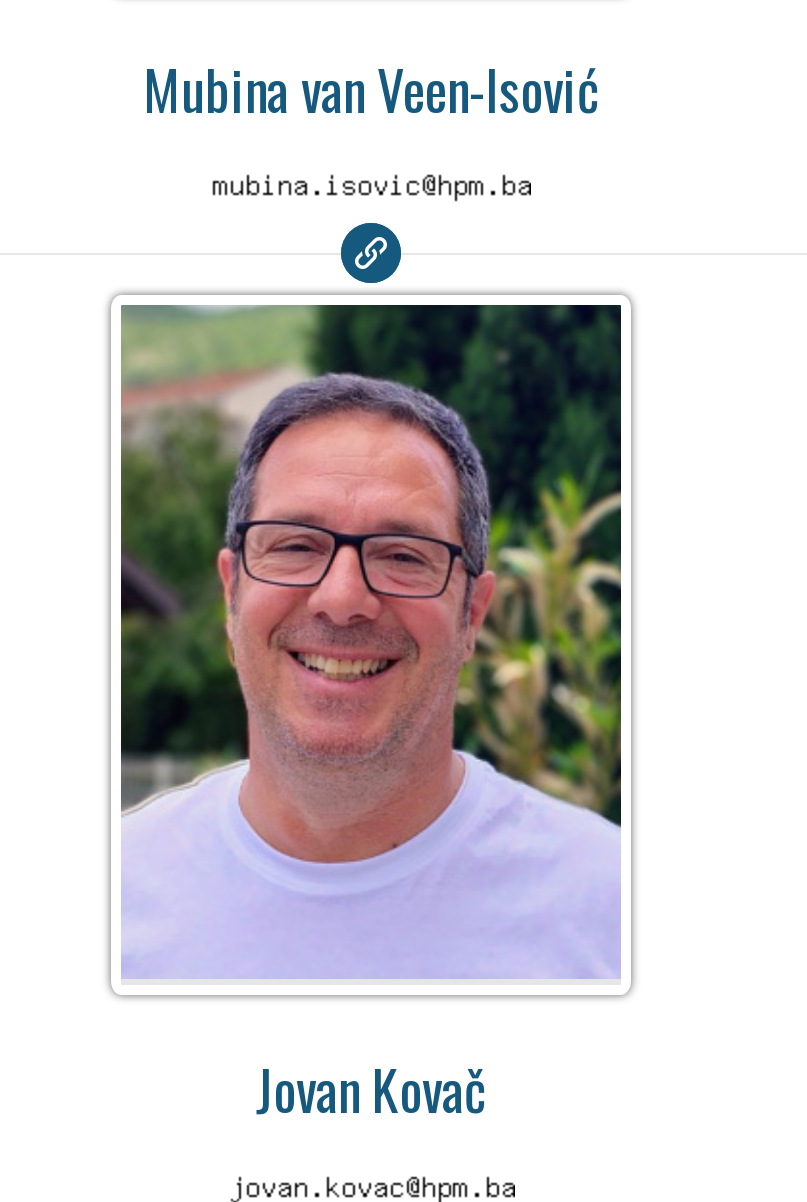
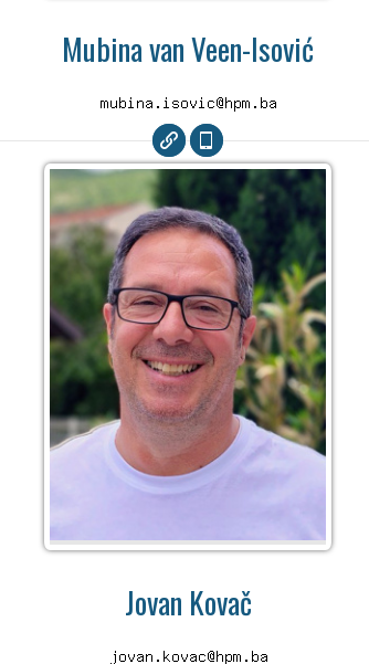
[307,220,435,286] [image] -> [151,123,224,158] [image]

